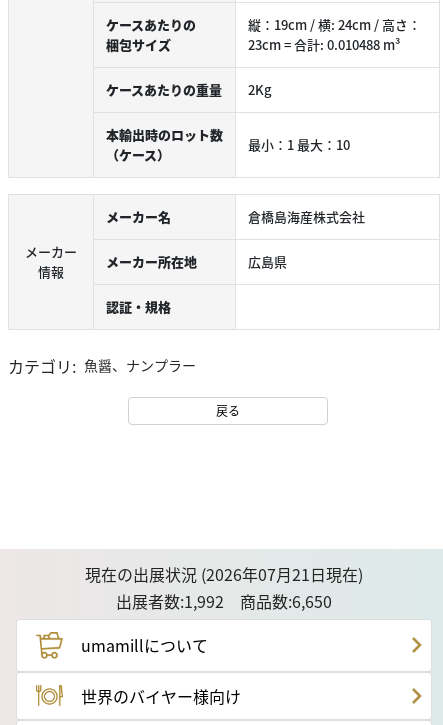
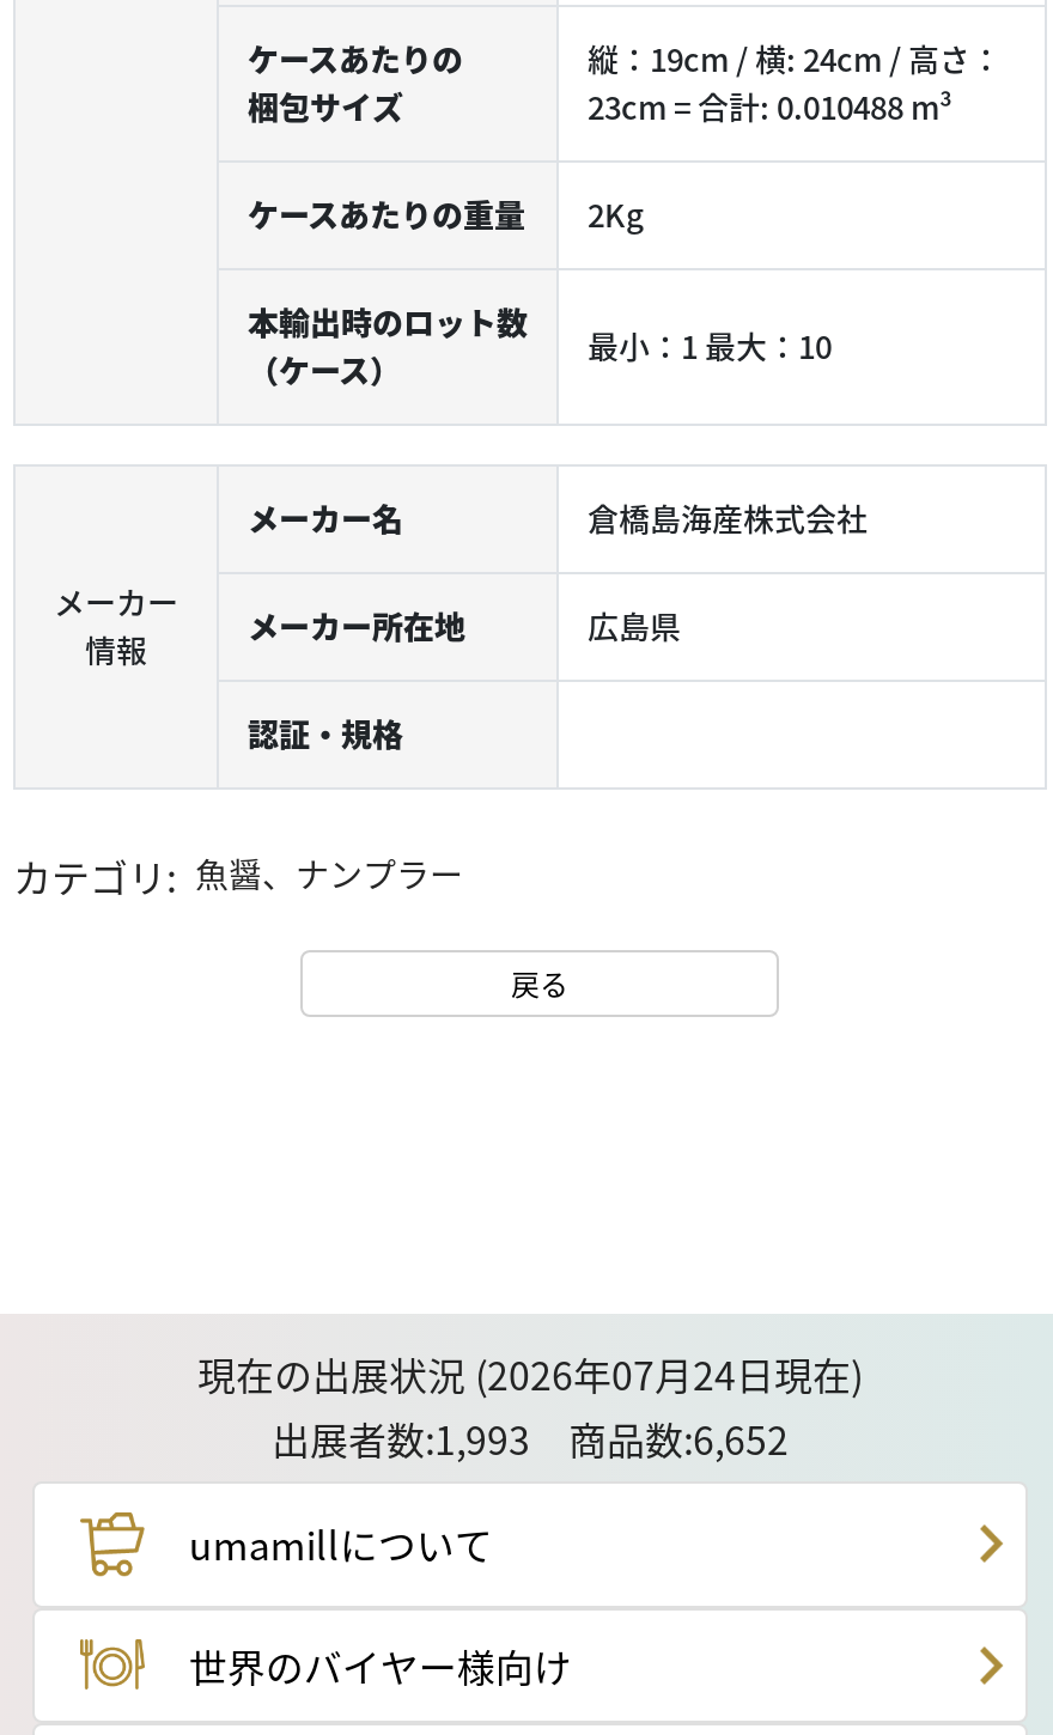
[85,562,363,586] 現在の出展状況 (2026年07月21日現在) -> [197,1344,863,1402] 現在の出展状況 (2026年07月24日現在)
[116,589,332,613] 出展者数:1,992 商品数:6,650 -> [272,1409,789,1466] 出展者数:1,993 商品数:6,652

